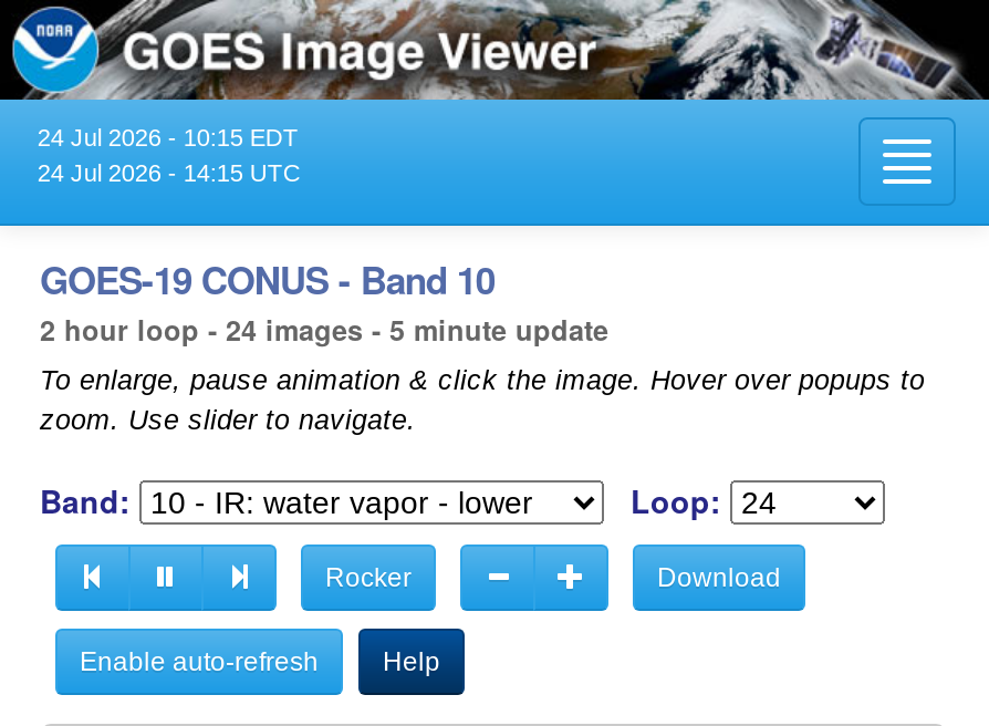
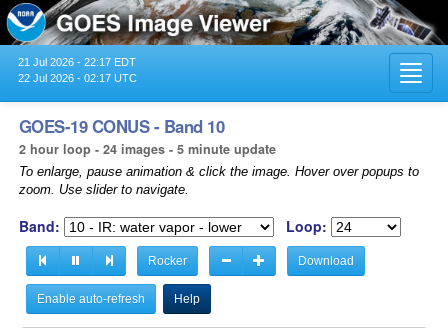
[37,124,298,150] 24 Jul 2026 - 10:15 EDT -> [18,56,136,68] 21 Jul 2026 - 22:17 EDT
[37,159,301,185] 24 Jul 2026 - 14:15 UTC -> [18,72,137,84] 22 Jul 2026 - 02:17 UTC

